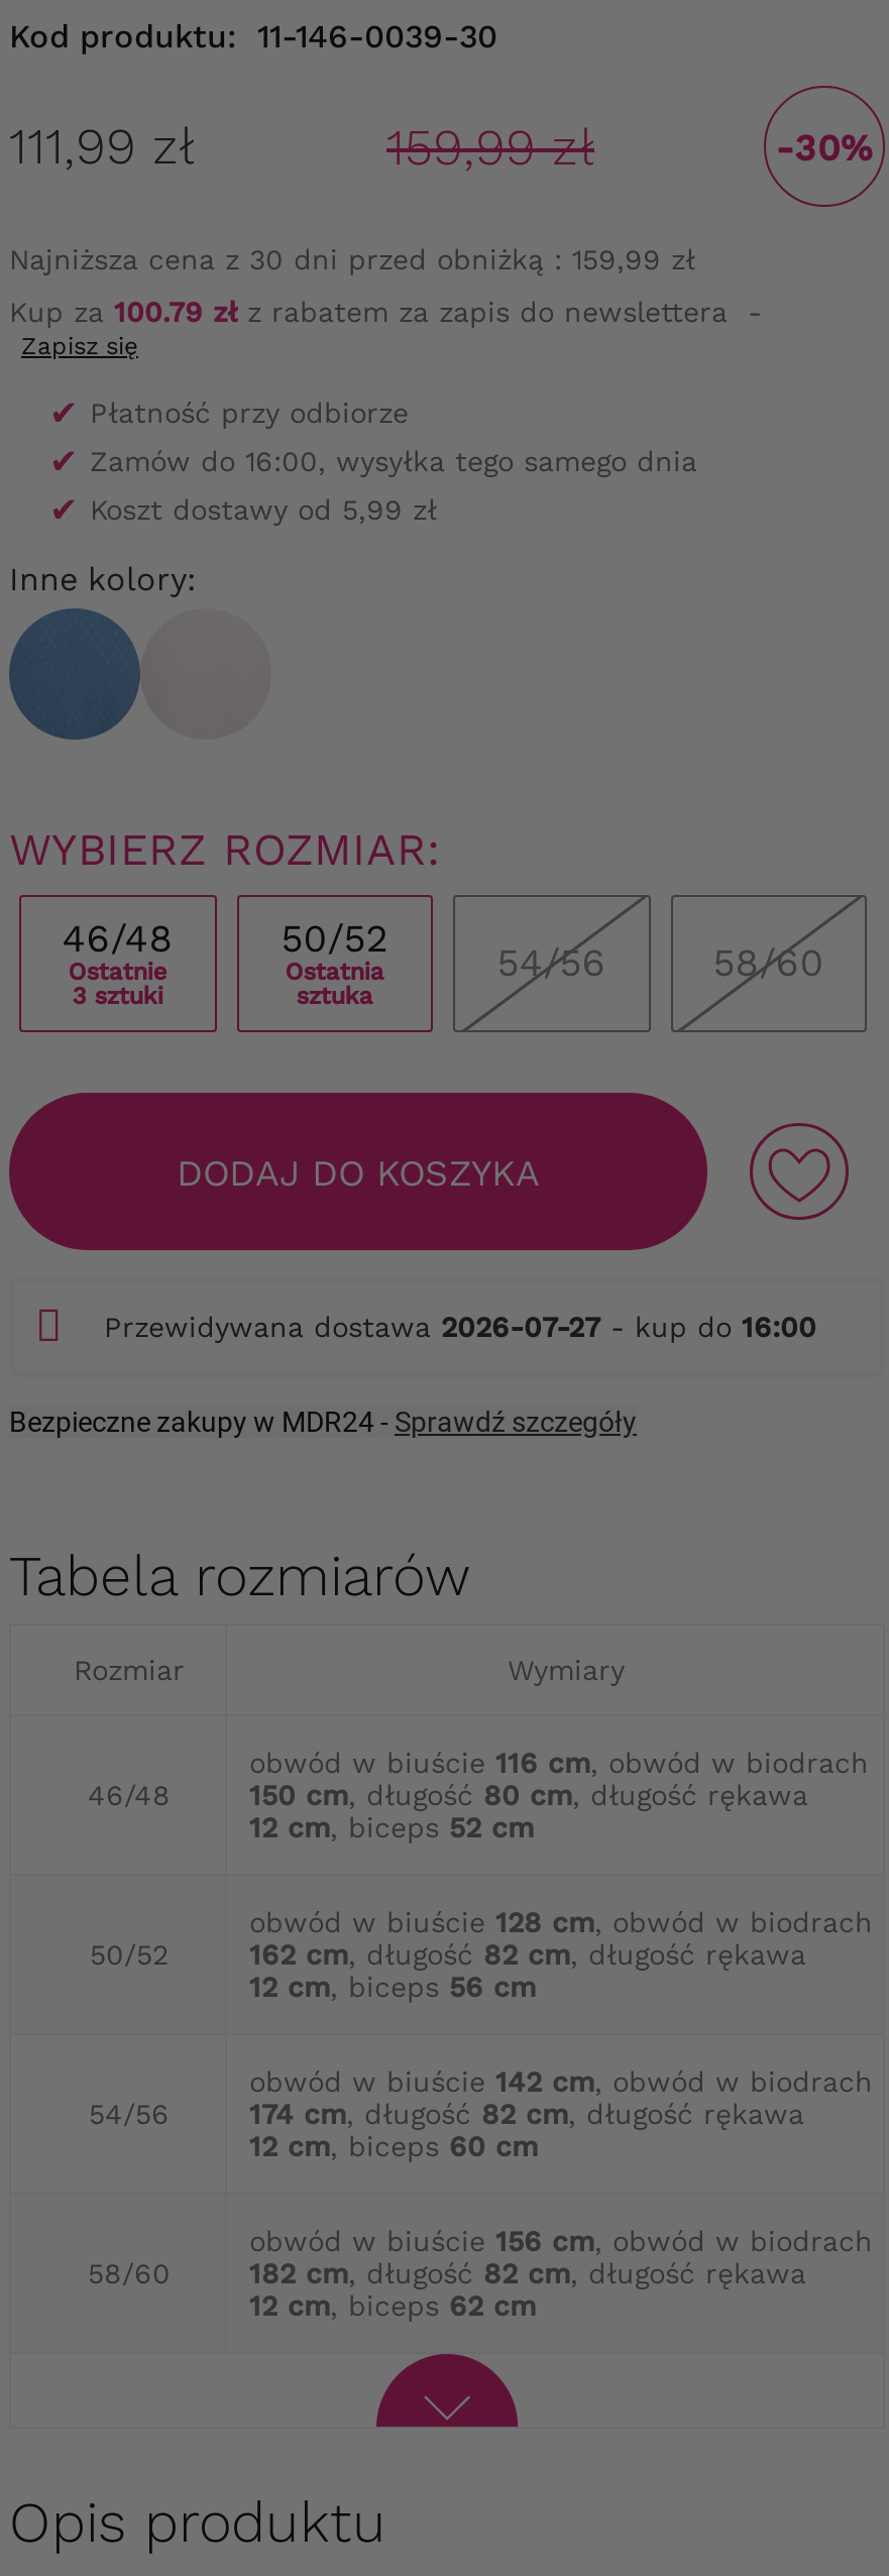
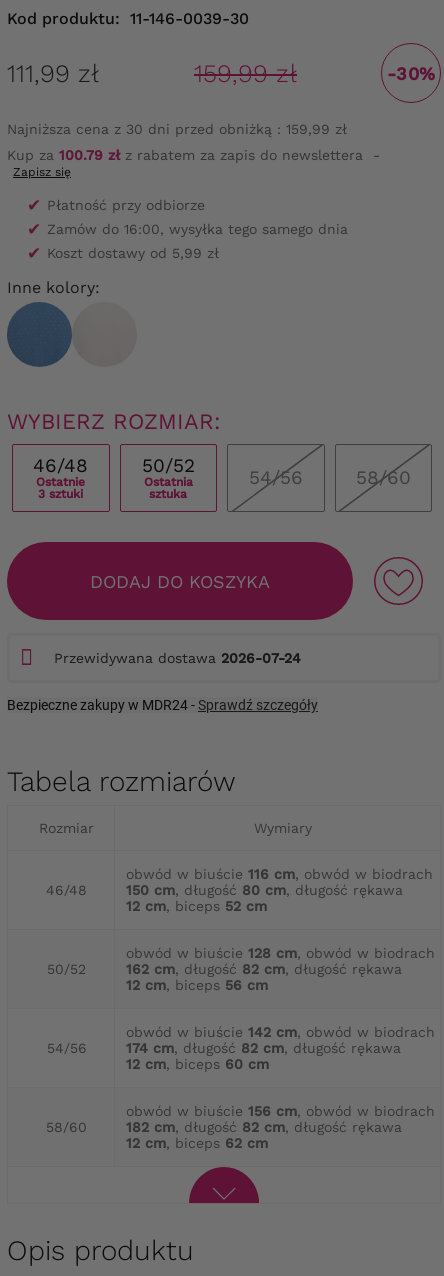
[104,1312,816,1344] Przewidywana dostawa 2026-07-27 - kup do 16:00 -> [54,650,301,666] Przewidywana dostawa 2026-07-24

